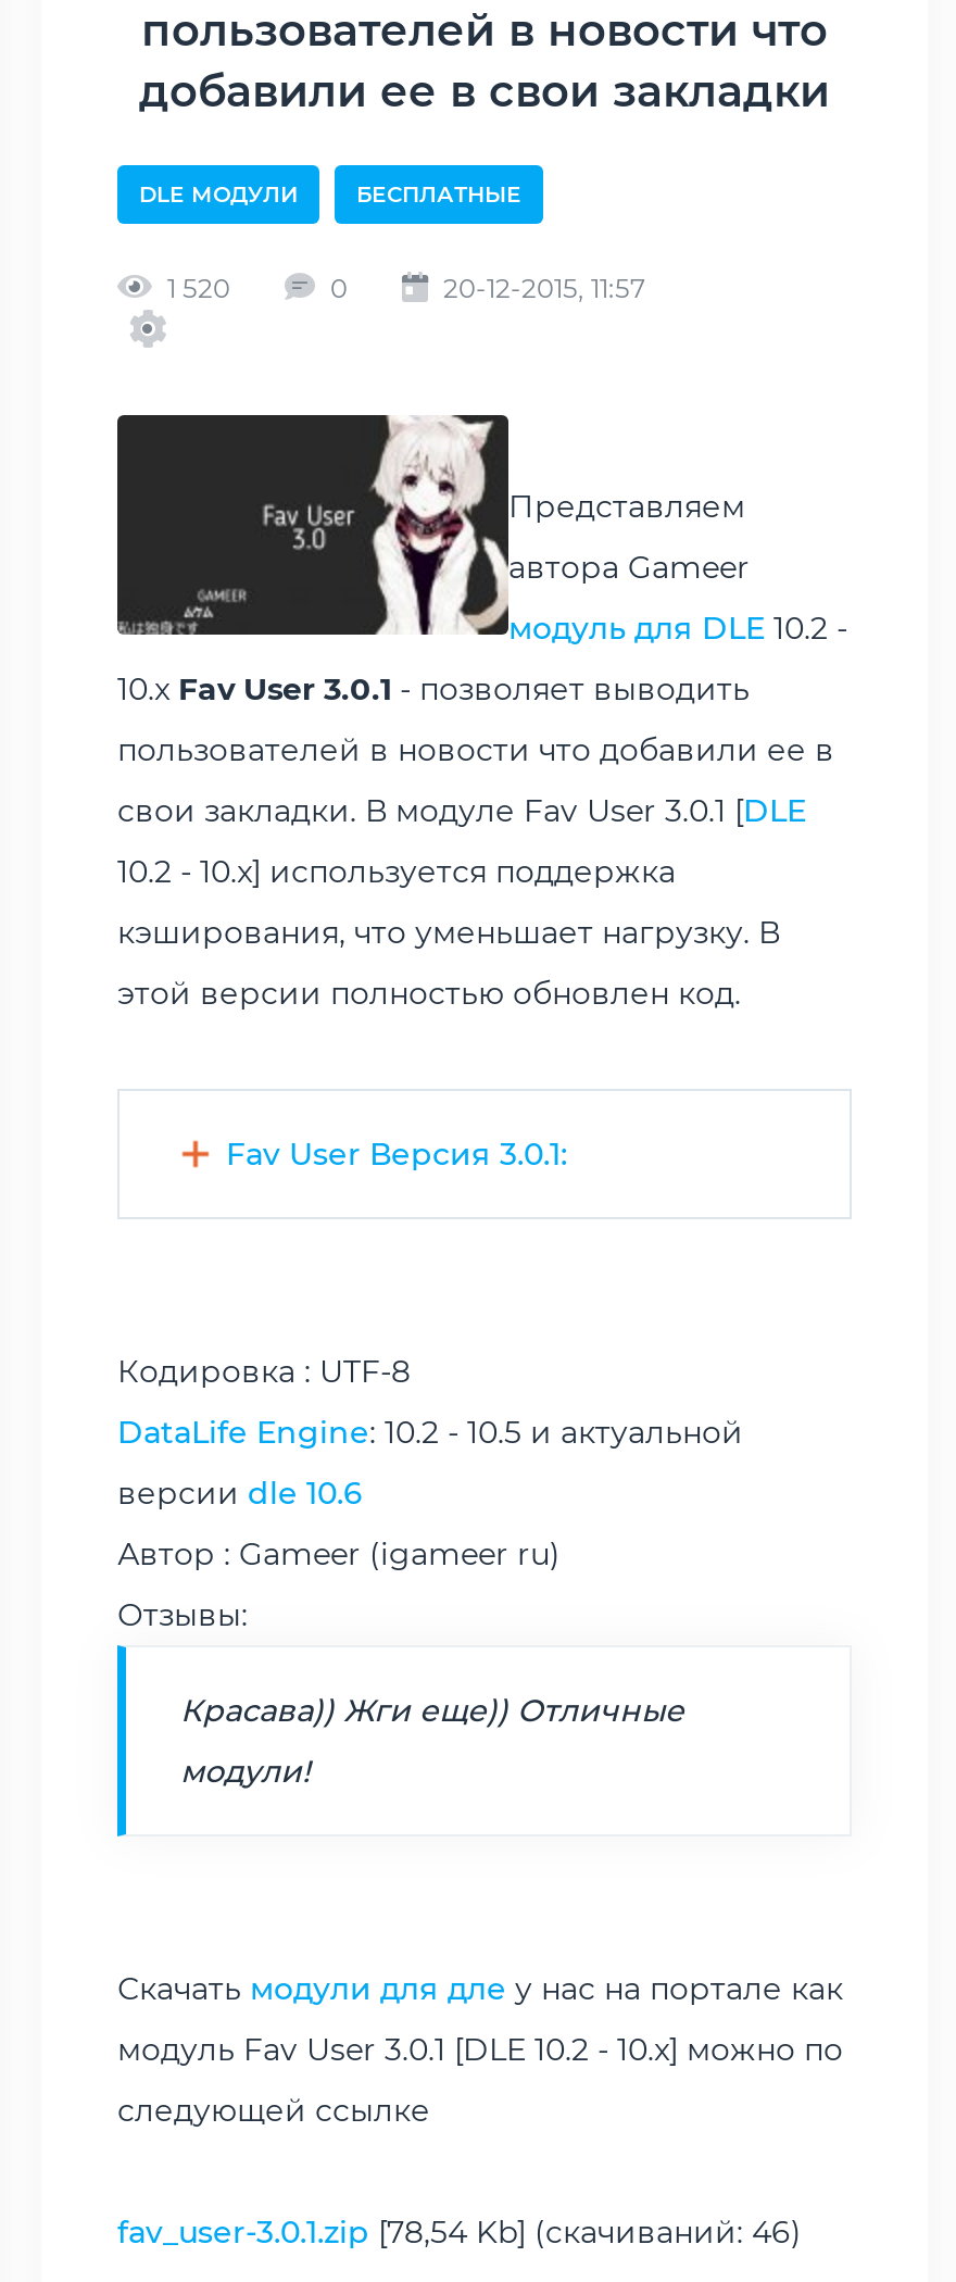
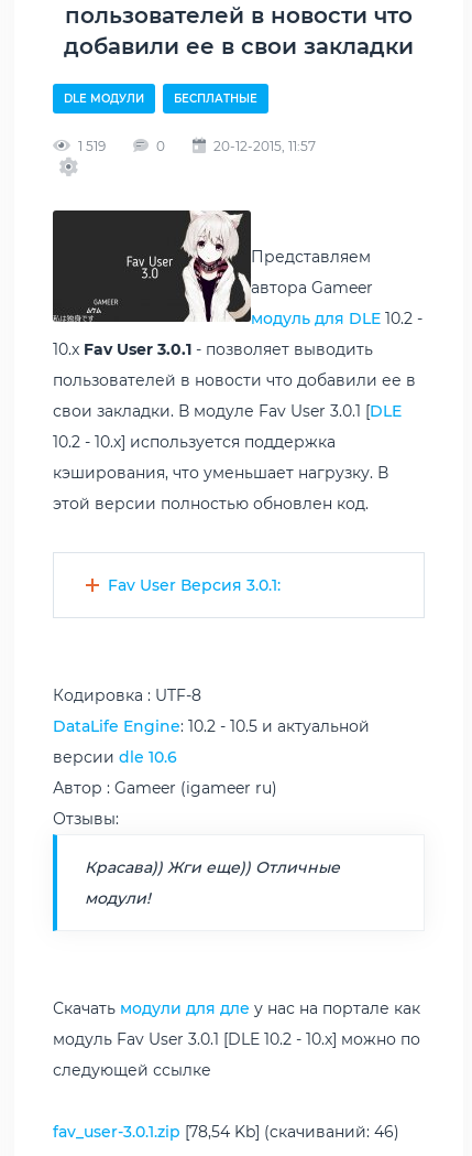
[167,271,230,303] 1 520 -> [78,137,106,154] 1 519

